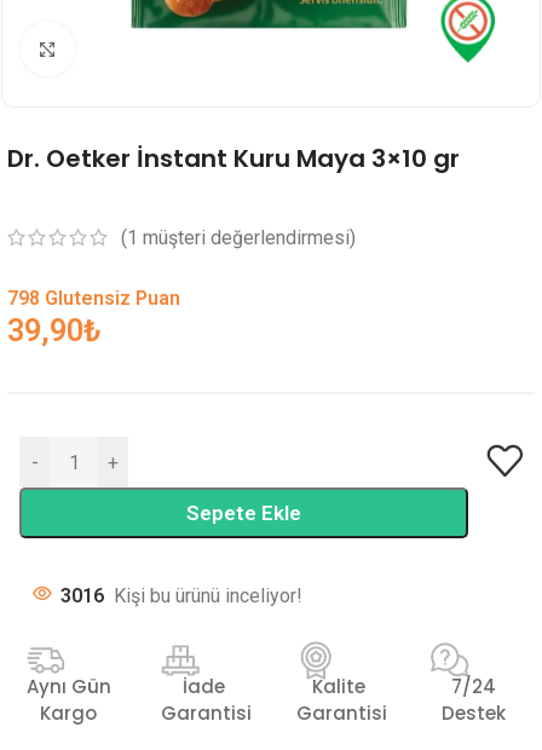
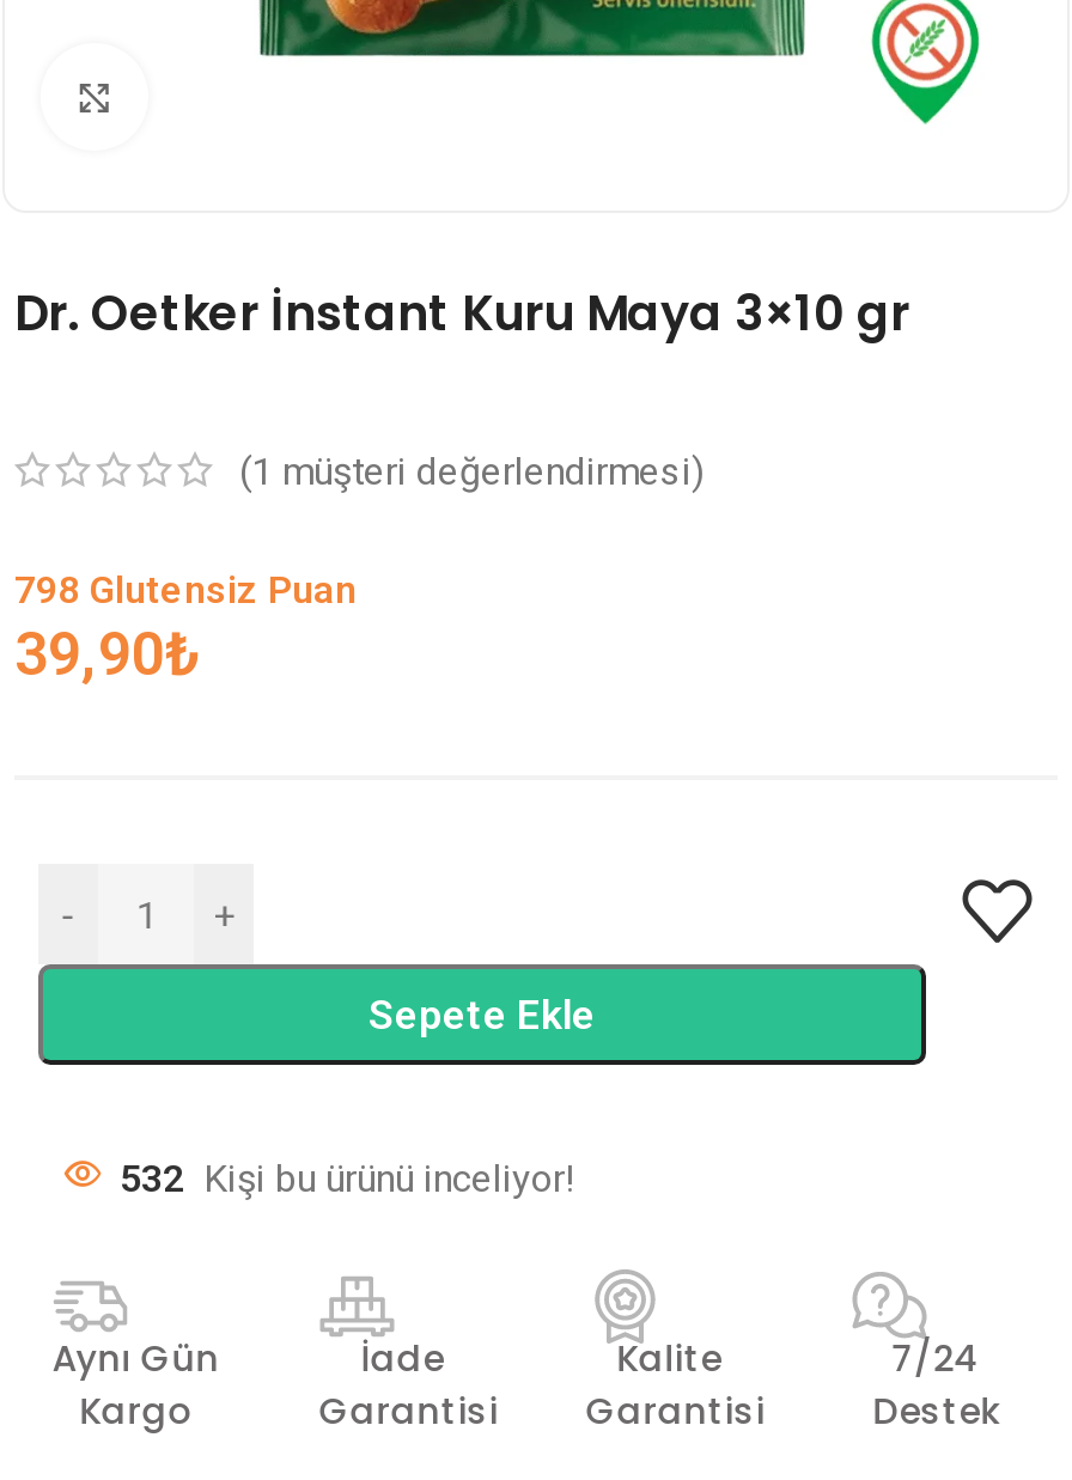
[60,585,302,608] 3016 Kişi bu ürünü inceliyor! -> [120,1156,577,1202] 532 Kişi bu ürünü inceliyor!

